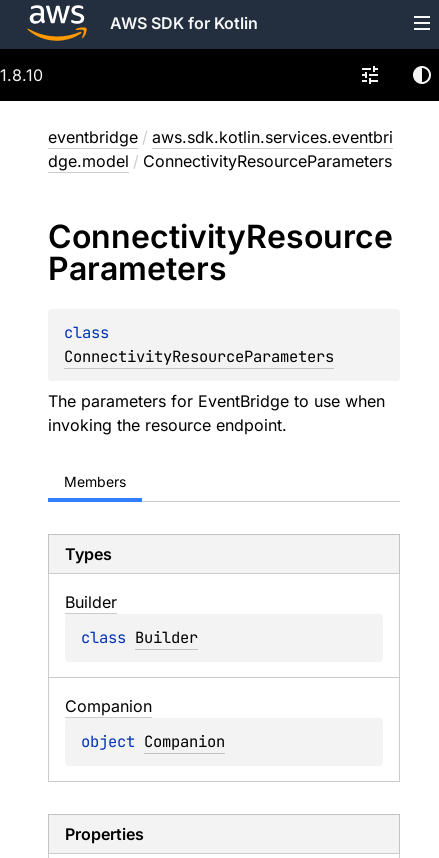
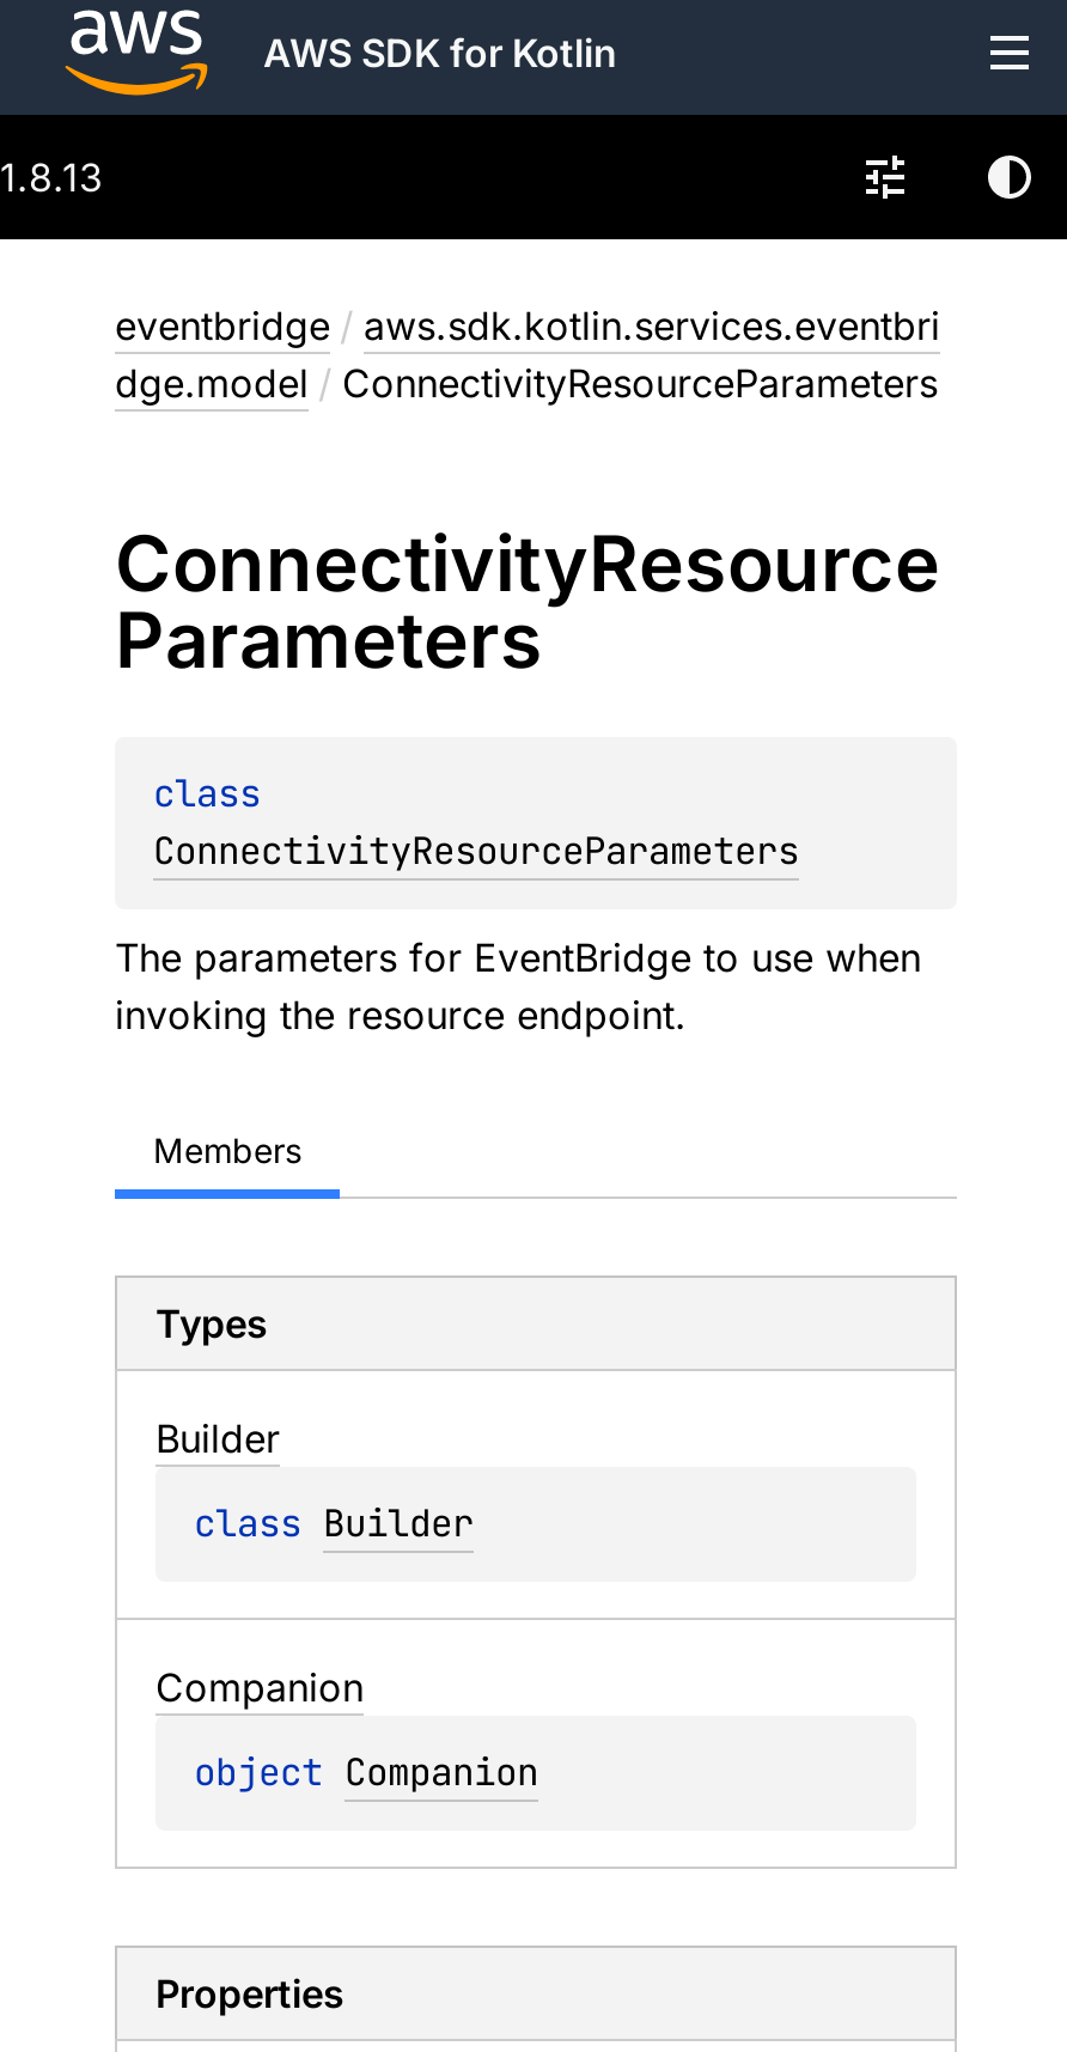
[0,65,43,85] 1.8.10 -> [0,153,103,201] 1.8.13

